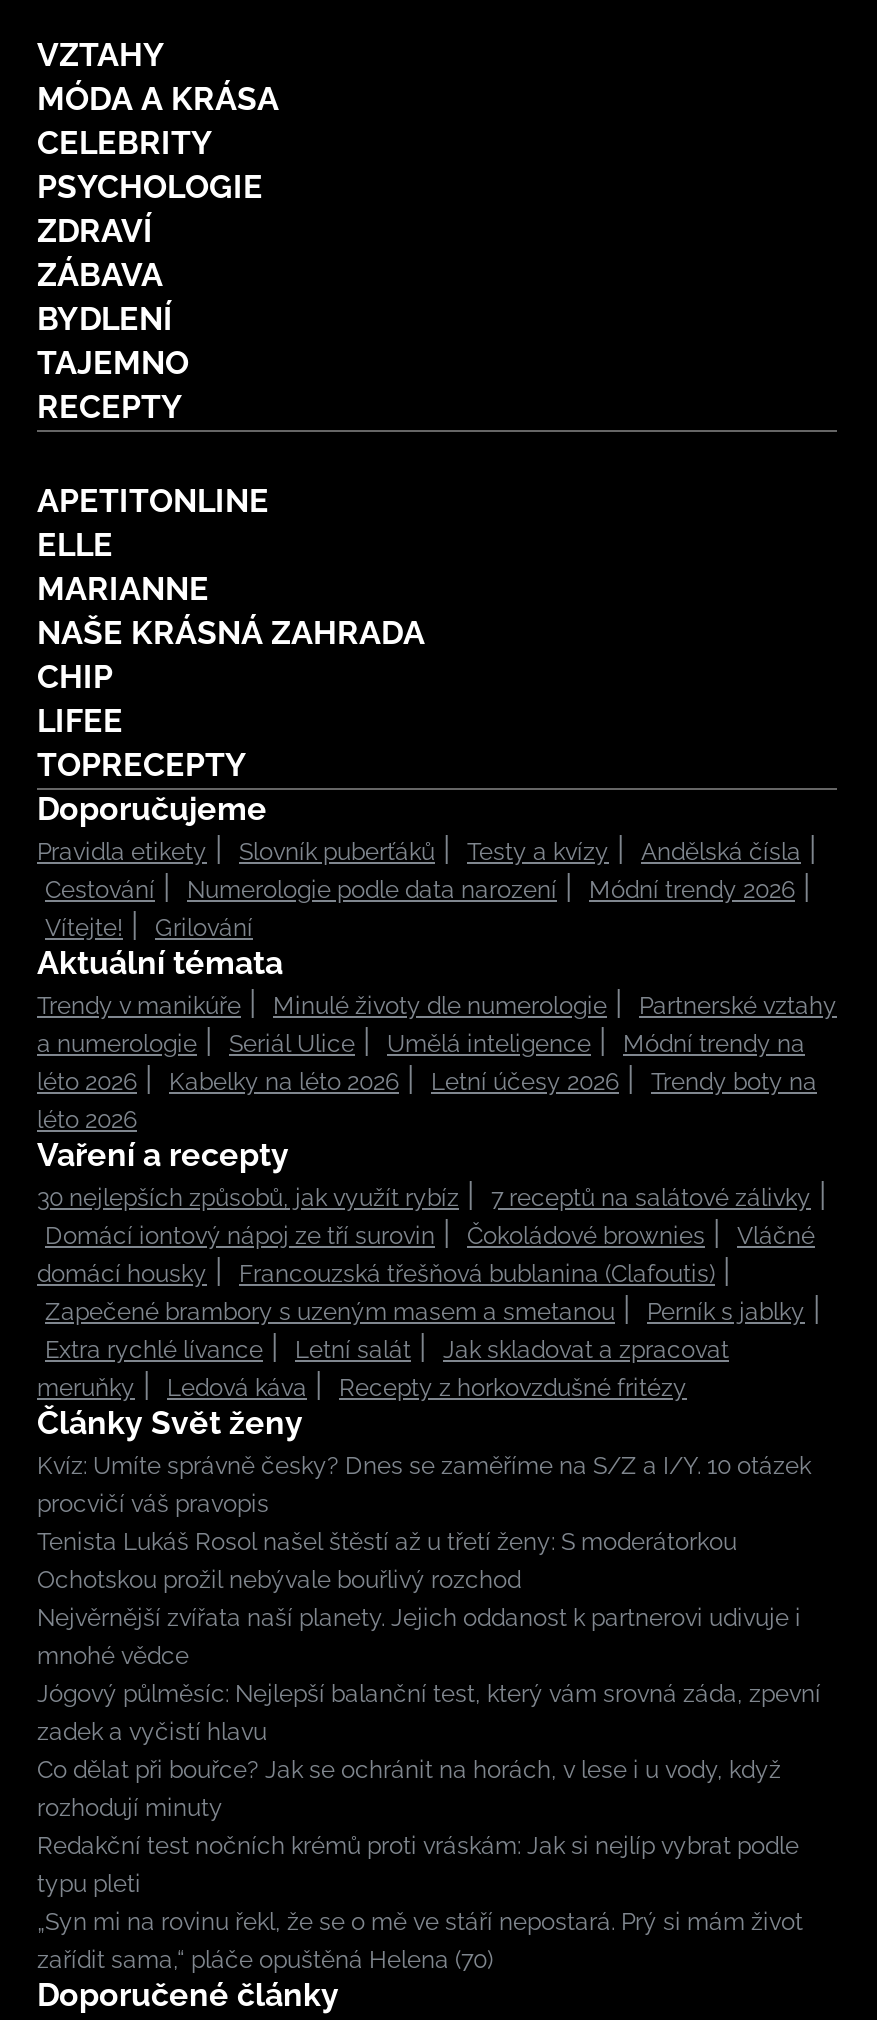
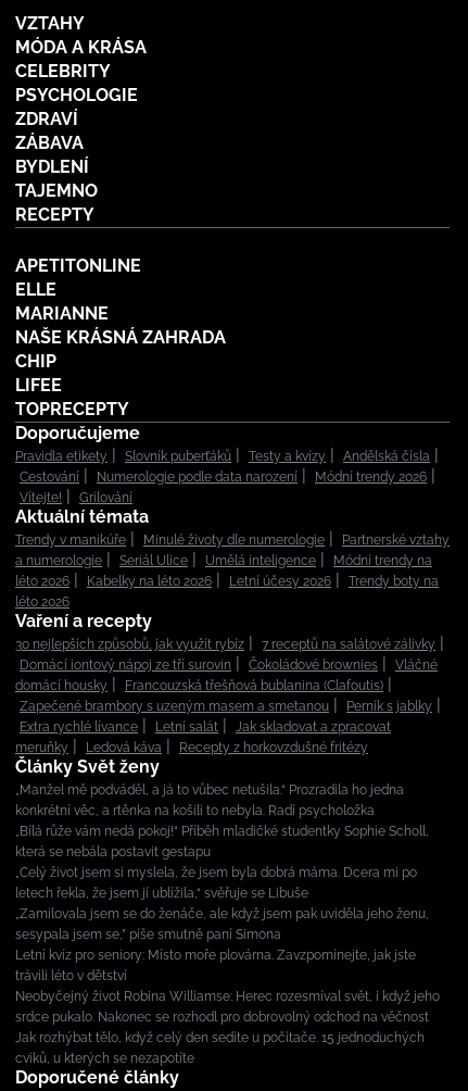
[37,1452,821,1974] Kvíz: Umíte správně česky? Dnes se zaměříme na S/Z a I/Y. 10 otázek | procvičí váš pravopis | Tenista Lukáš Rosol našel štěstí až u třetí ženy: S moderátorkou | Ochotskou prožil nebývale bouřlivý rozchod | Nejvěrnější zvířata naší planety. Jejich oddanost k partnerovi udivuje i | mnohé vědce | Jógový půlměsíc: Nejlepší balanční test, který vám srovná záda, zpevní | zadek a vyčistí hlavu | Co dělat při bouřce? Jak se ochránit na horách, v lese i u vody, když | rozhodují minuty | Redakční test nočních krémů proti vráskám: Jak si nejlíp vybrat podle | typu pleti | „Syn mi na rovinu řekl, že se o mě ve stáří nepostará. Prý si mám život | zařídit sama,“ pláče opuštěná Helena (70) -> [15,782,440,1066] „Manžel mě podváděl, a já to vůbec netušila.“ Prozradila ho jedna | konkrétní věc, a rtěnka na košili to nebyla. Radí psycholožka | „Bílá růže vám nedá pokoj!“ Příběh mladičké studentky Sophie Scholl, | která se nebála postavit gestapu | „Celý život jsem si myslela, že jsem byla dobrá máma. Dcera mi po | letech řekla, že jsem jí ublížila,“ svěřuje se Libuše | „Zamilovala jsem se do ženáče, ale když jsem pak uviděla jeho ženu, | sesypala jsem se,” píše smutně paní Simona | Letní kvíz pro seniory: Místo moře plovárna. Zavzpomínejte, jak jste | trávili léto v dětství | Neobyčejný život Robina Williamse: Herec rozesmíval svět, i když jeho | srdce pukalo. Nakonec se rozhodl pro dobrovolný odchod na věčnost | Jak rozhýbat tělo, když celý den sedíte u počítače. 15 jednoduchých | cviků, u kterých se nezapotíte

